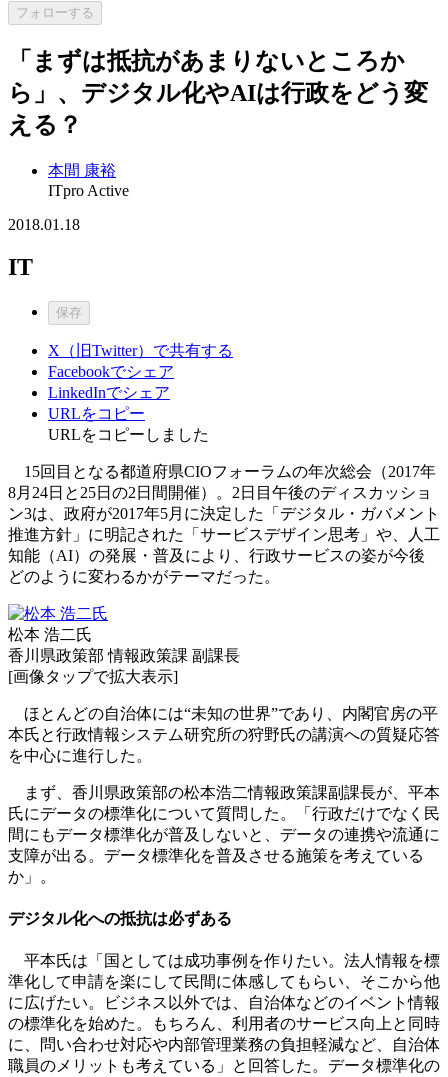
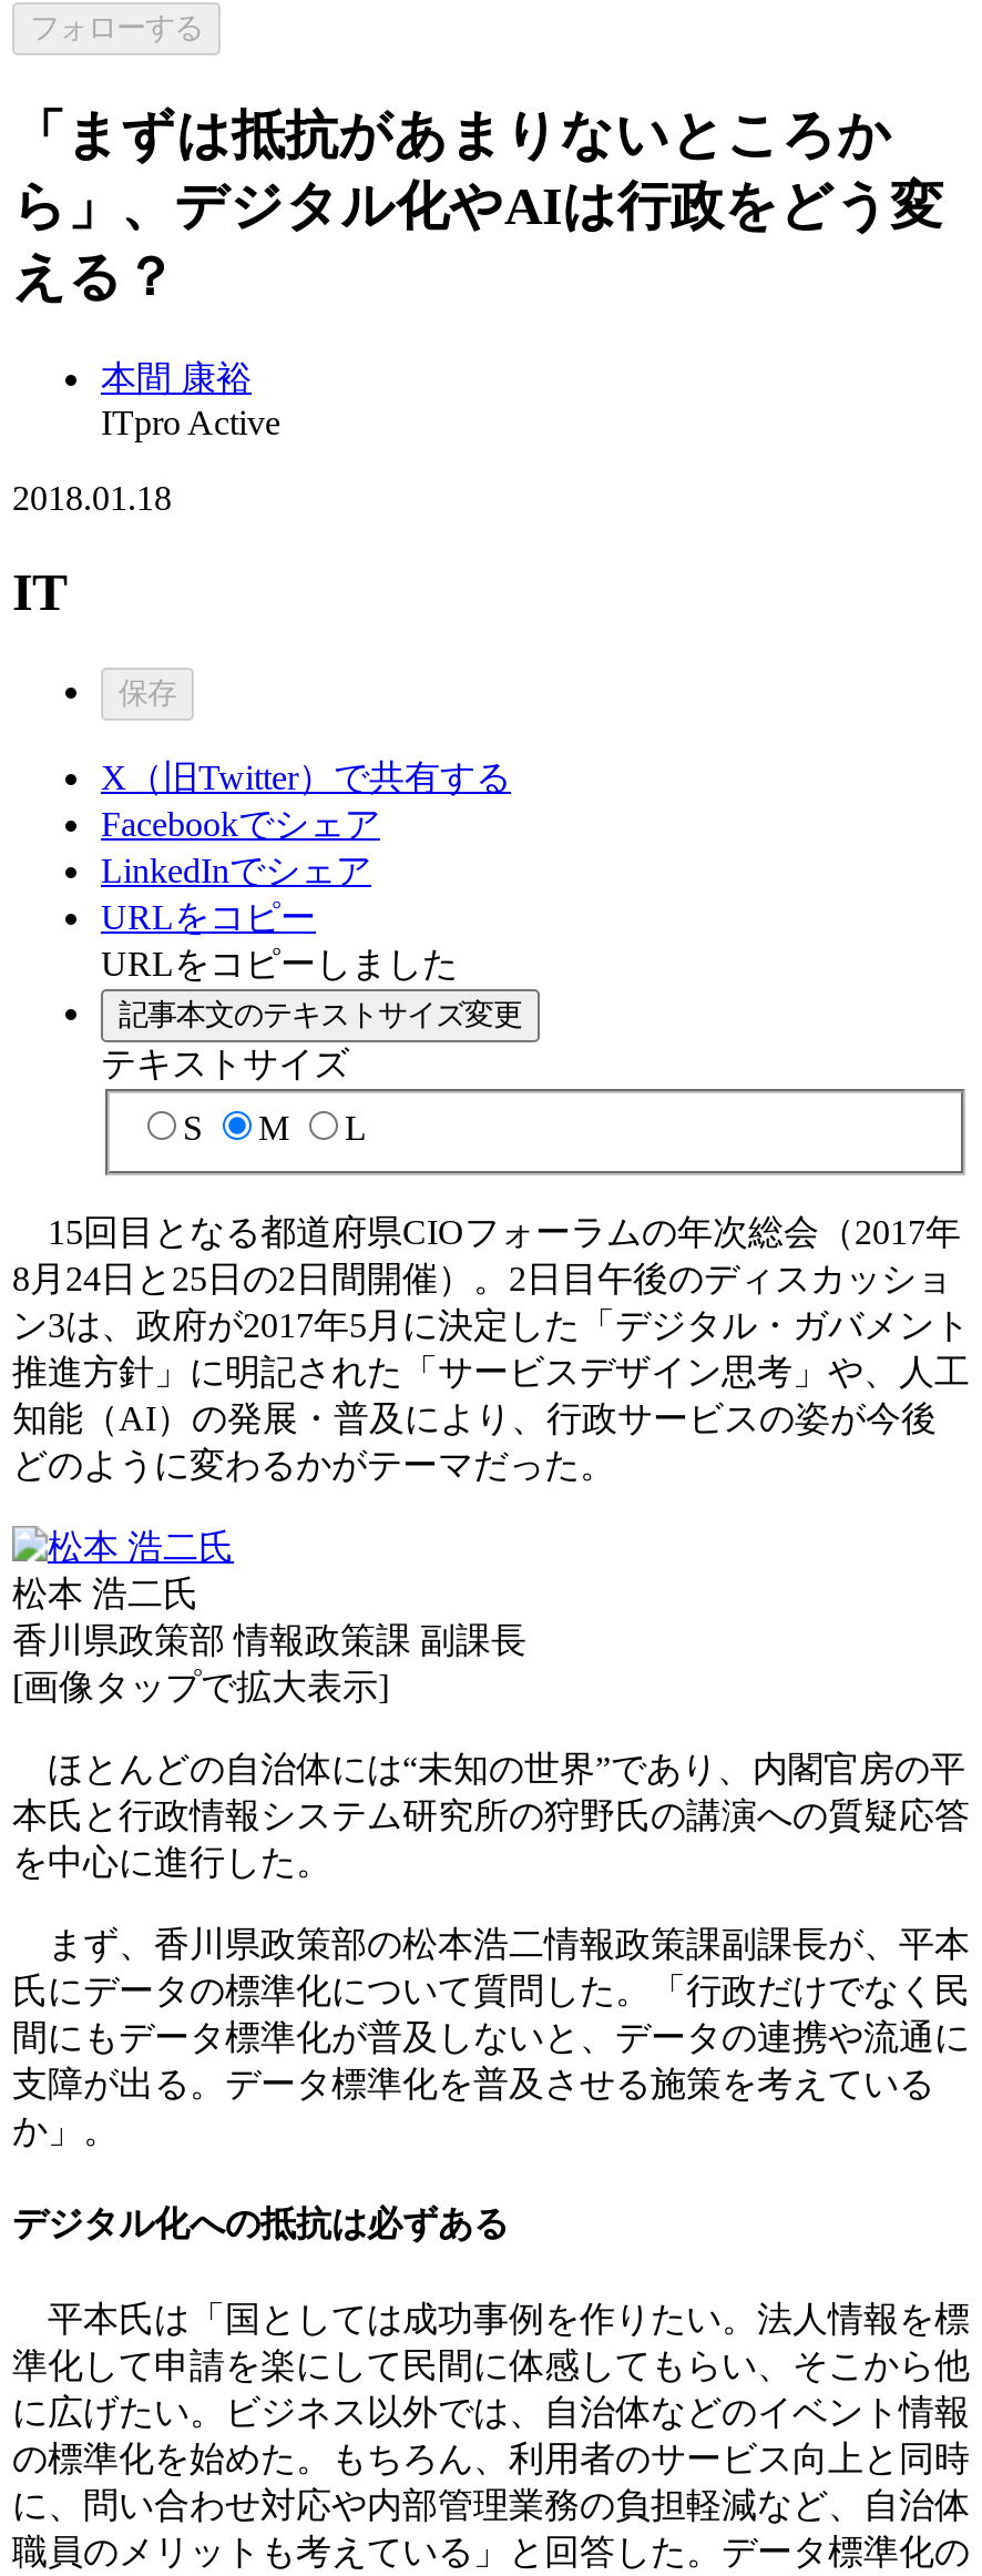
none -> [101,997,522,1147] 記事本文のテキストサイズ変更 | テキストサイズ | S | M | L

